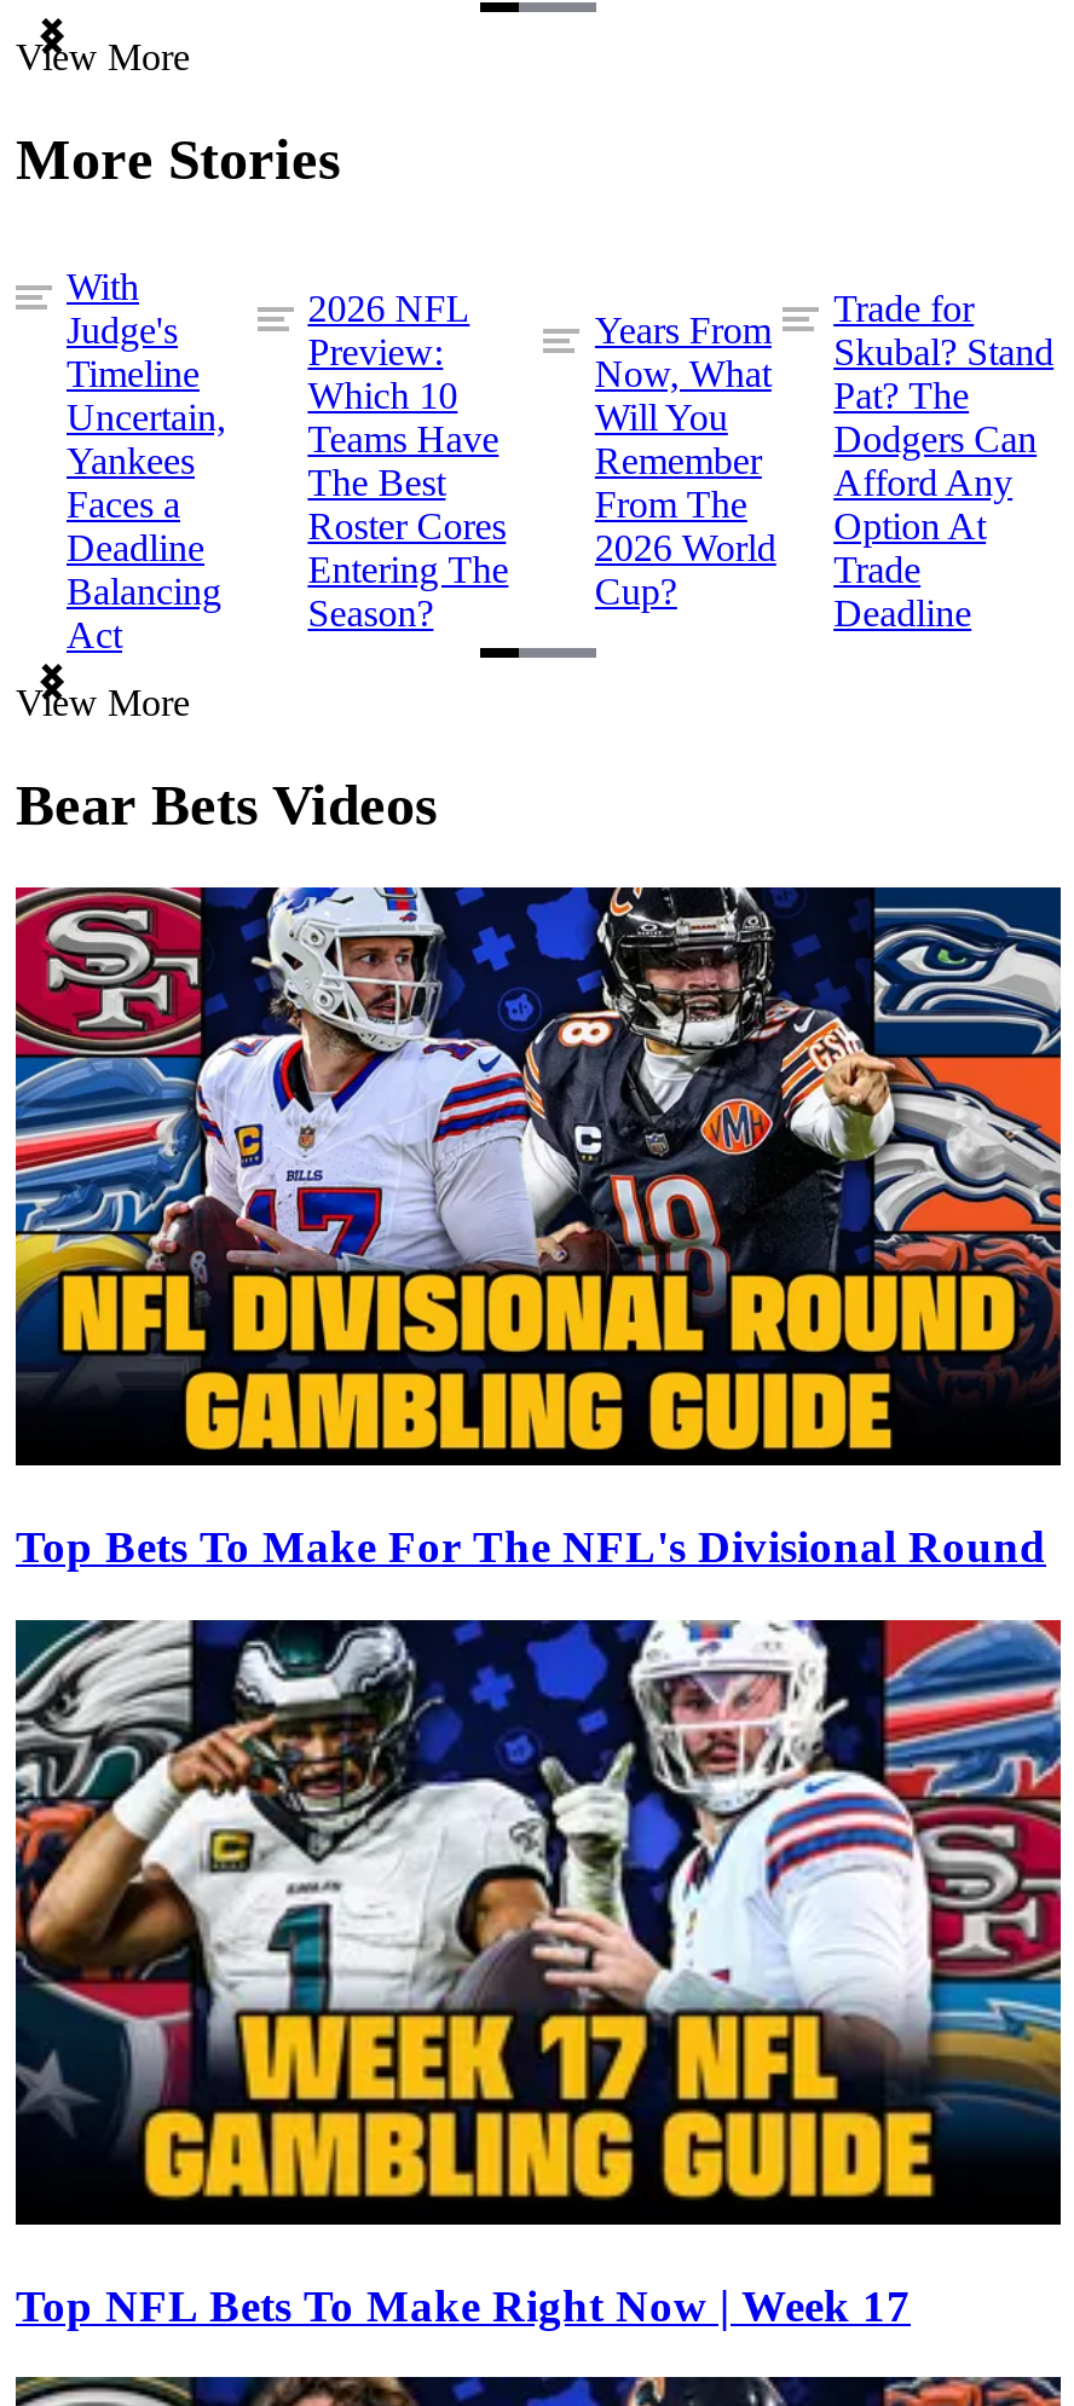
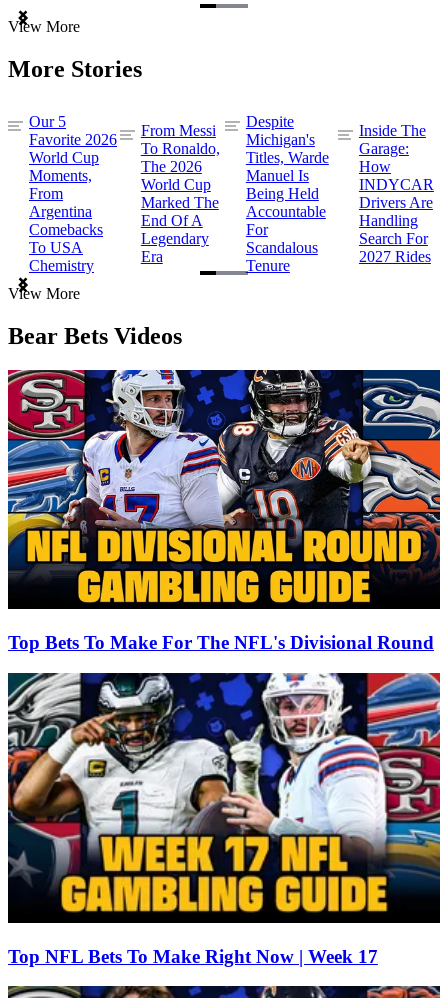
[67,266,226,656] With | Judge's | Timeline | Uncertain, | Yankees | Faces a | Deadline | Balancing | Act -> [29,113,117,274] Our 5 | Favorite 2026 | World Cup | Moments, | From | Argentina | Comebacks | To USA | Chemistry
[308,288,508,634] 2026 NFL | Preview: | Which 10 | Teams Have | The Best | Roster Cores | Entering The | Season? -> [141,122,220,265] From Messi | To Ronaldo, | The 2026 | World Cup | Marked The | End Of A | Legendary | Era
[834,288,1054,634] Trade for | Skubal? Stand | Pat? The | Dodgers Can | Afford Any | Option At | Trade | Deadline -> [359,122,434,265] Inside The | Garage: | How | INDYCAR | Drivers Are | Handling | Search For | 2027 Rides
[595,310,776,612] Years From | Now, What | Will You | Remember | From The | 2026 World | Cup? -> [246,113,329,274] Despite | Michigan's | Titles, Warde | Manuel Is | Being Held | Accountable | For | Scandalous | Tenure

